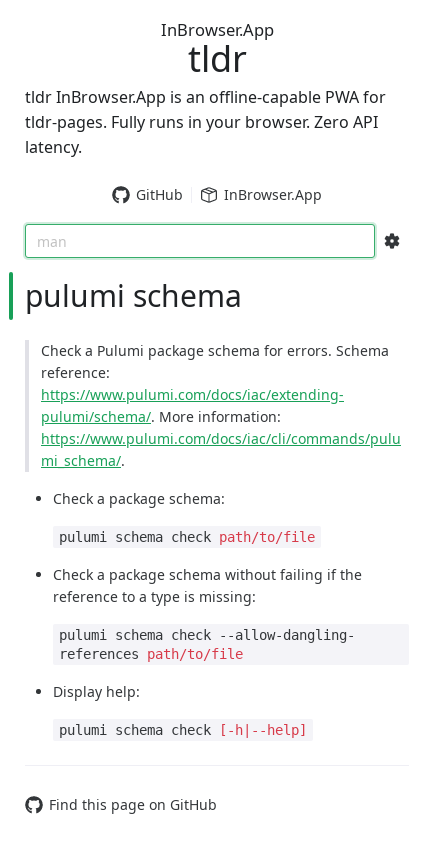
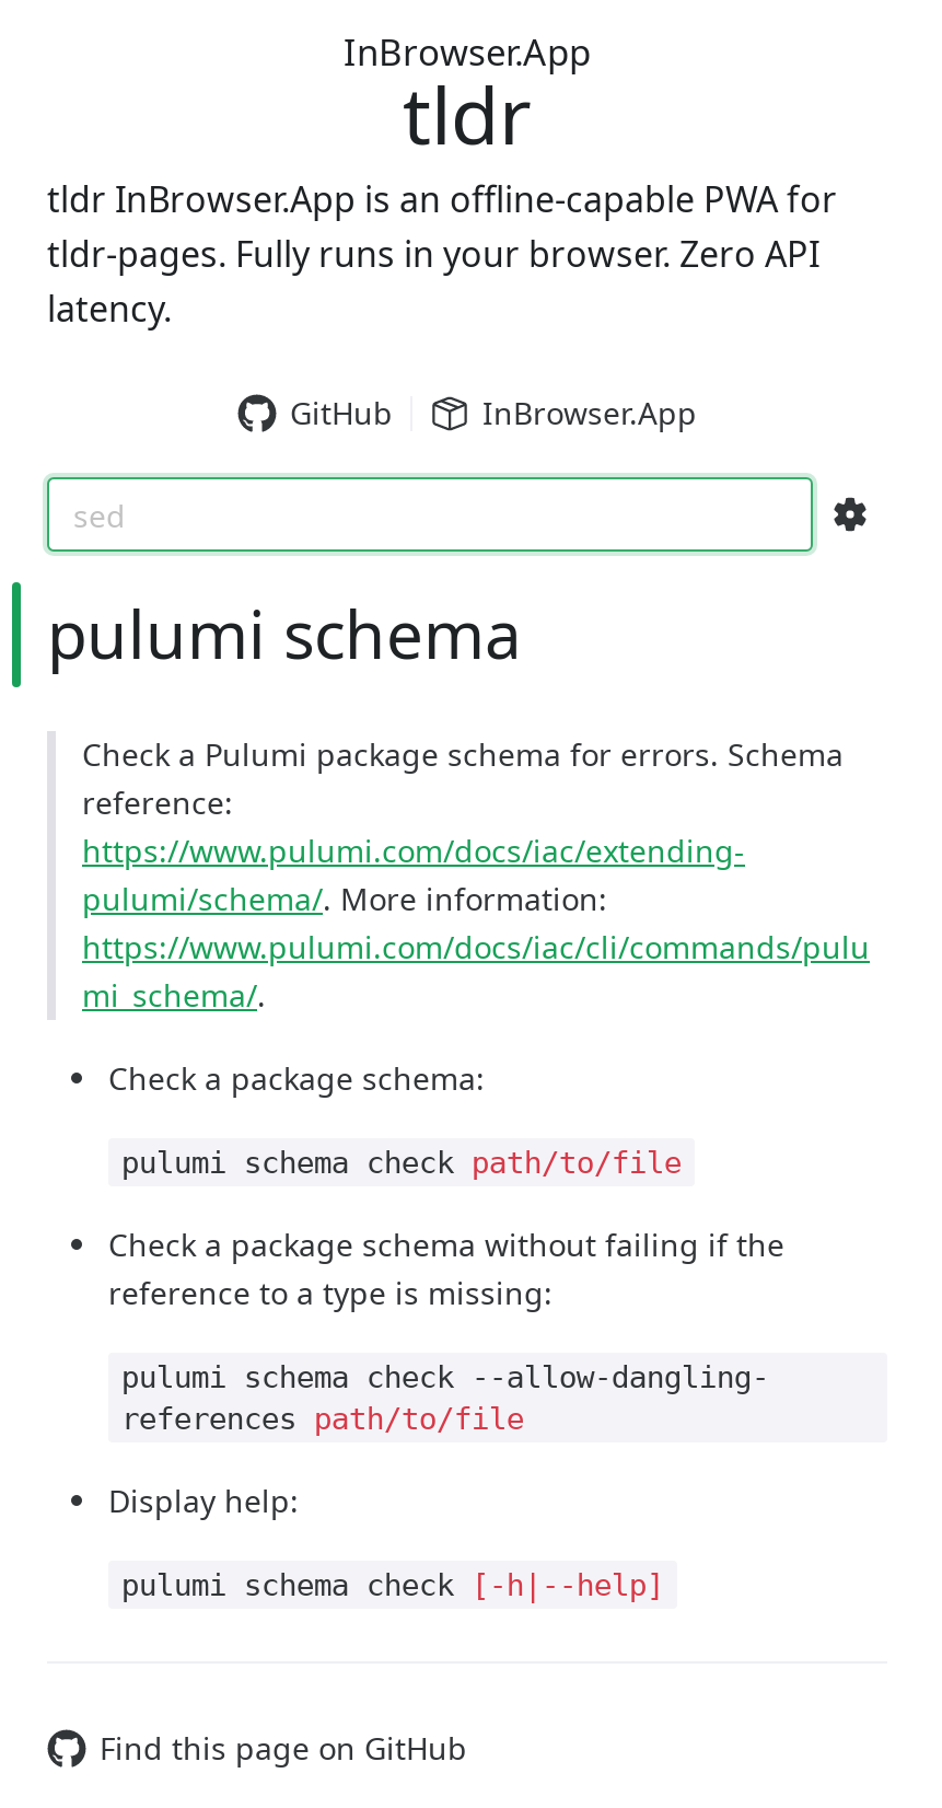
[37,231,67,250] man -> [73,494,126,535] sed

